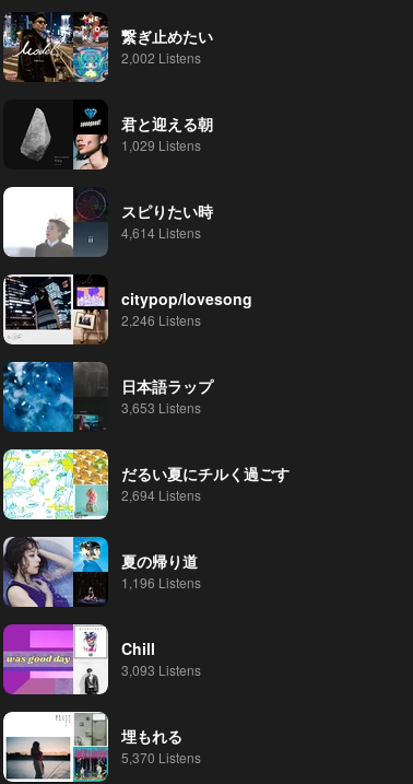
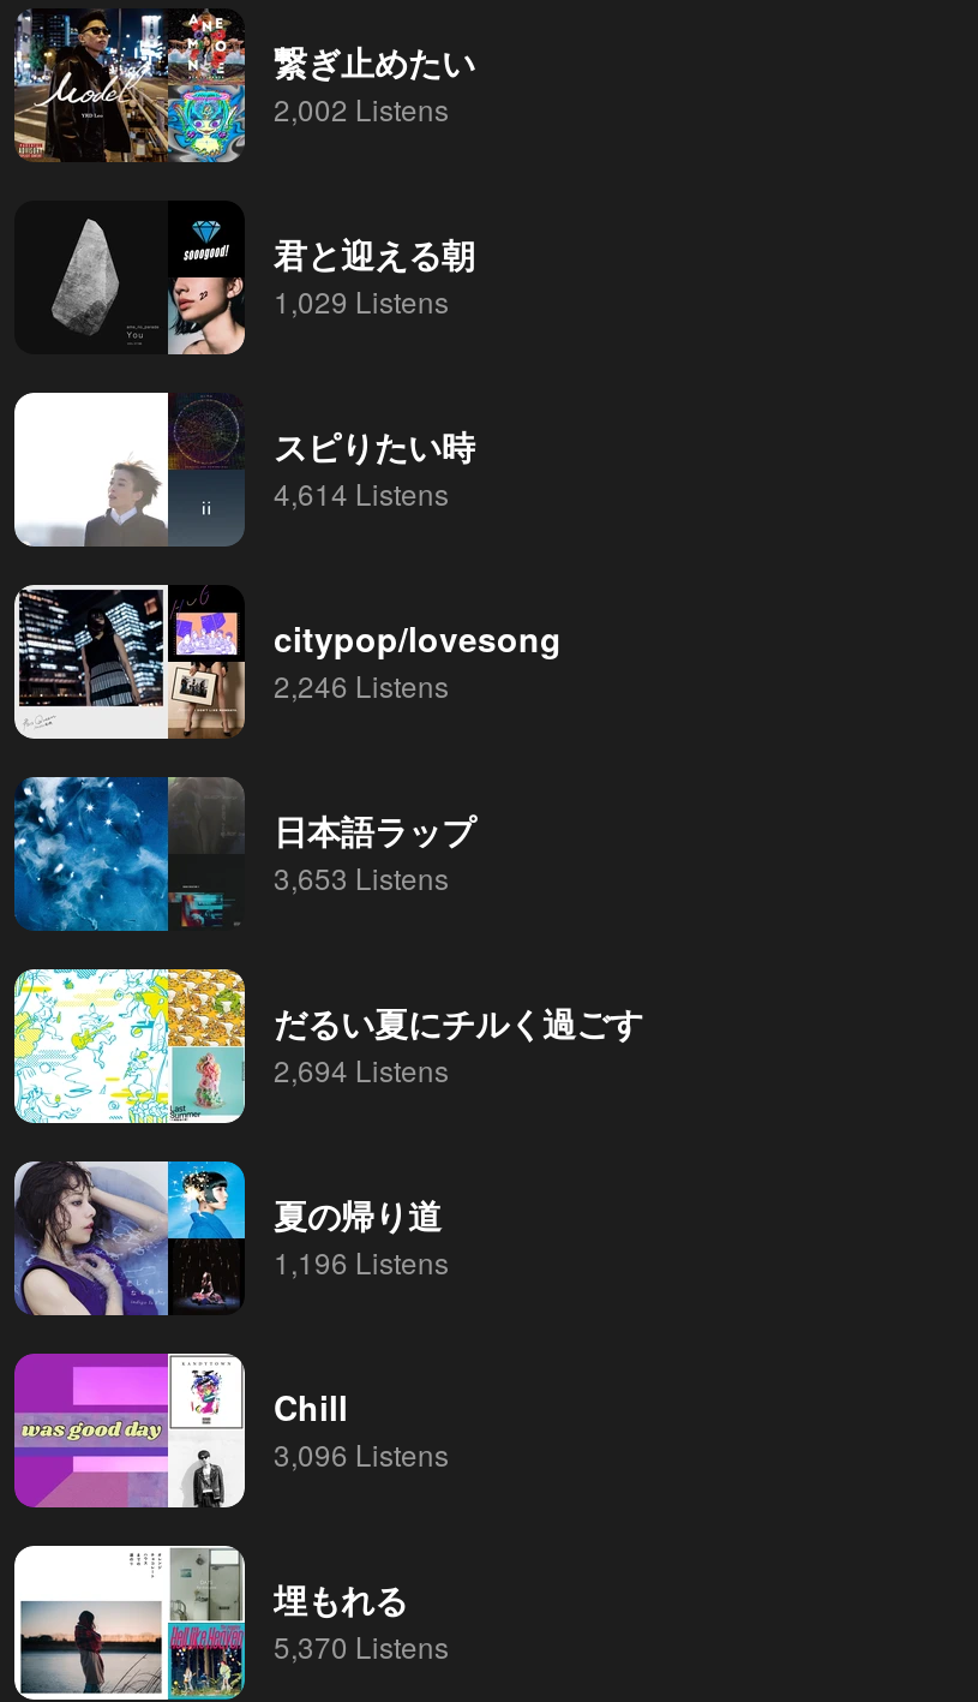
[121,661,201,679] 3,093 Listens -> [274,1433,449,1474] 3,096 Listens

